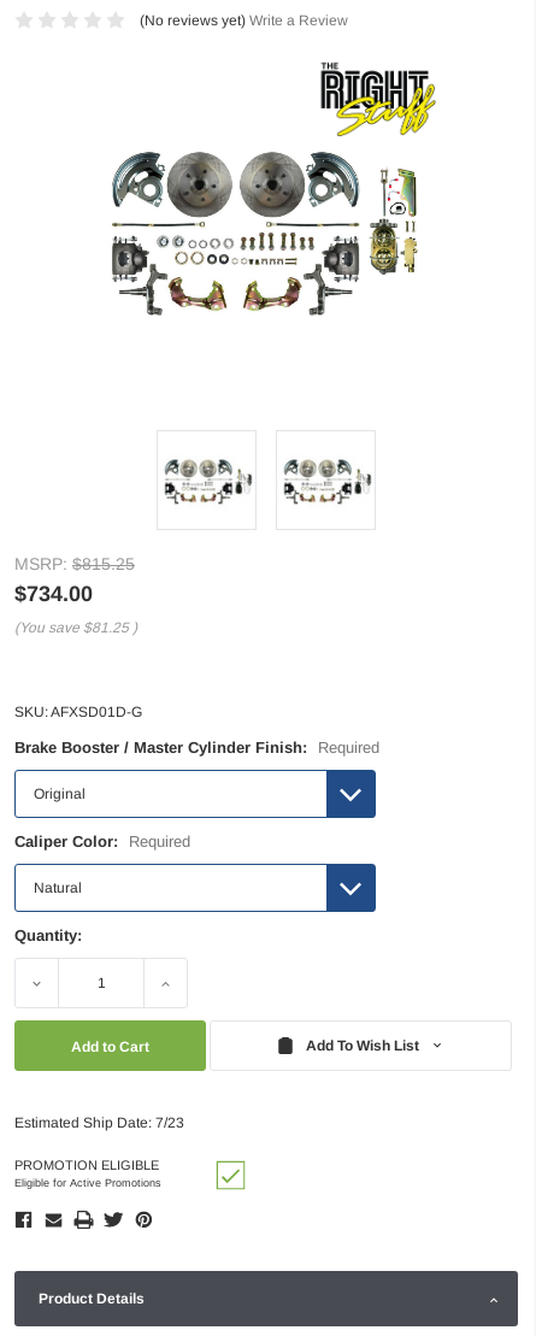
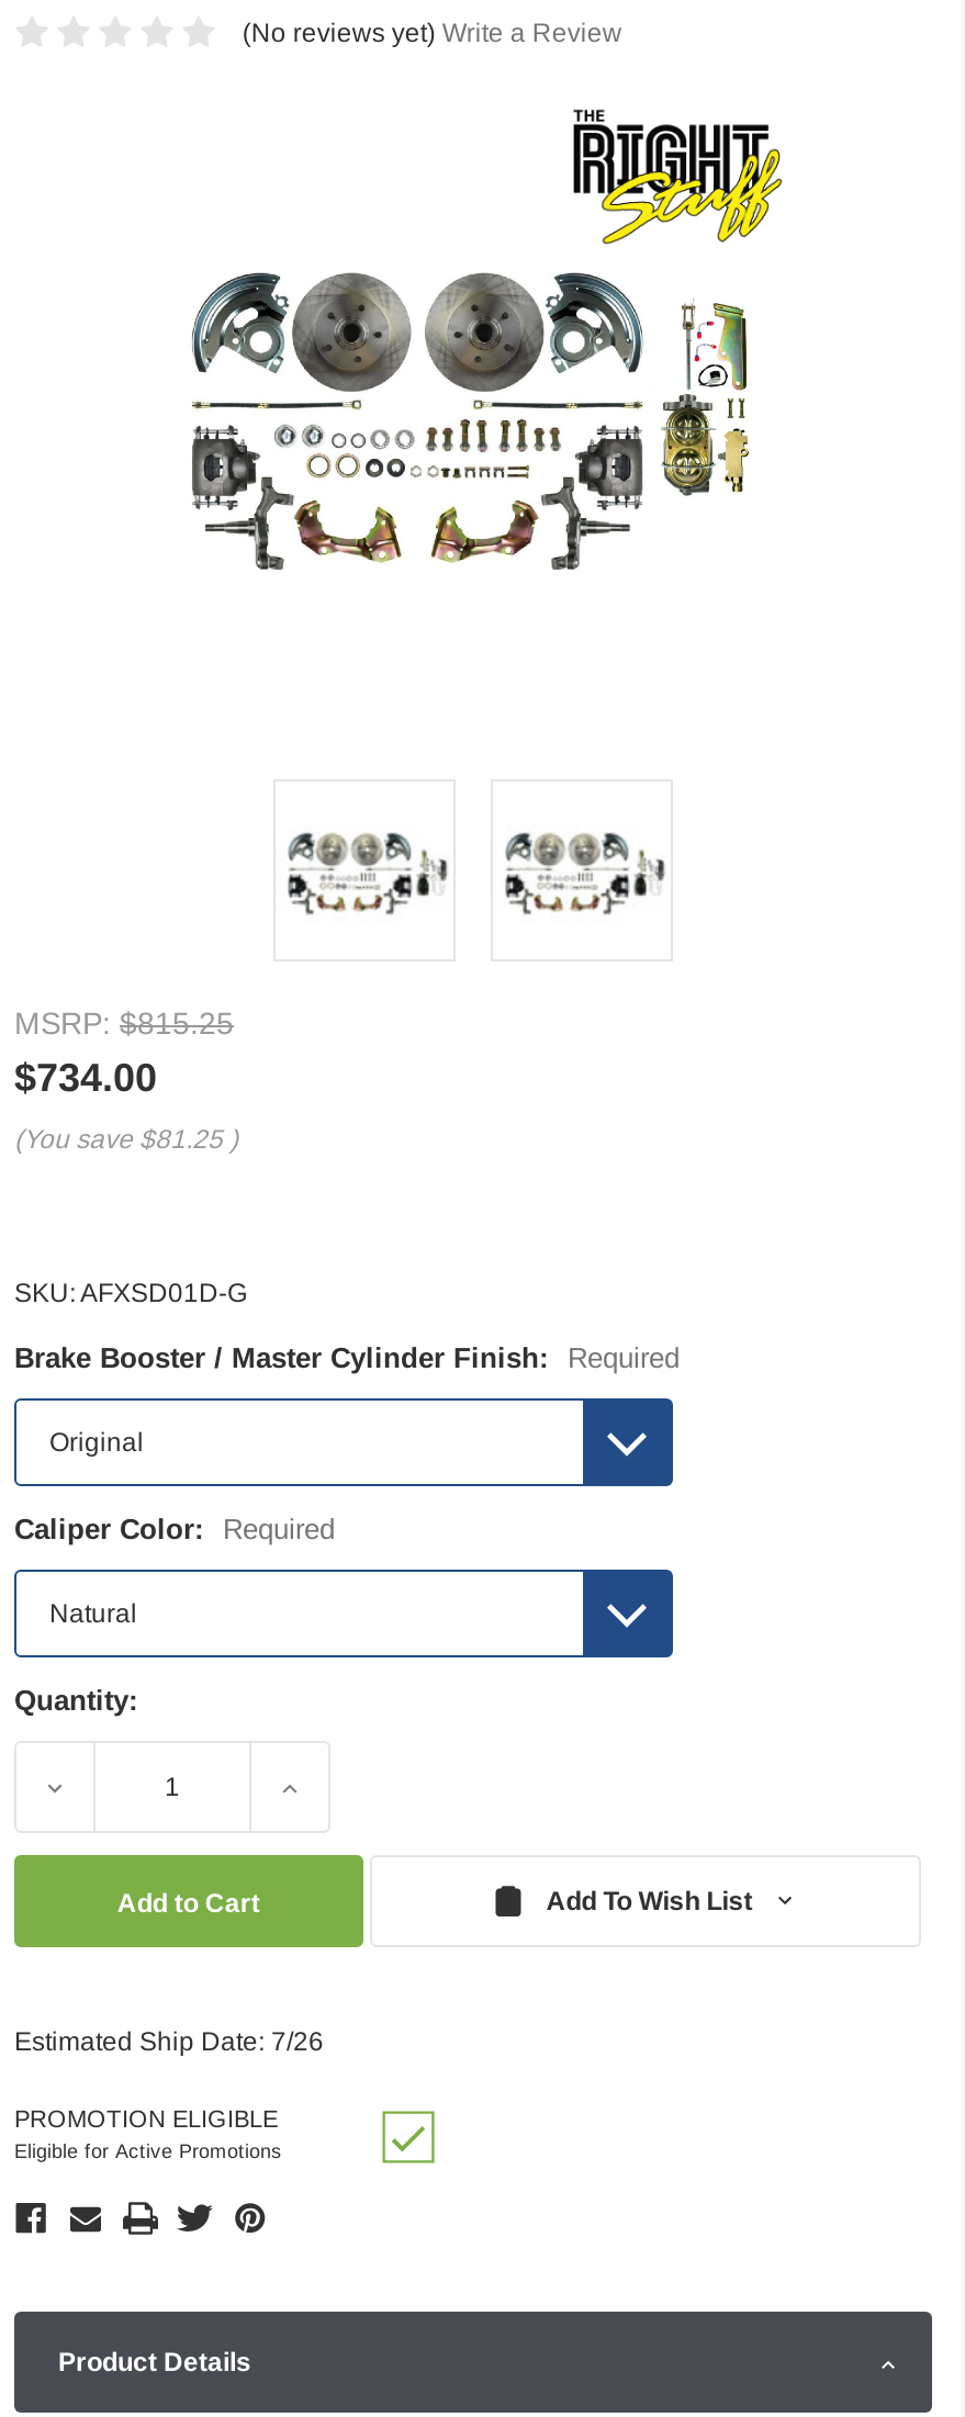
[14,1114,184,1131] Estimated Ship Date: 7/23 -> [14,2026,324,2057] Estimated Ship Date: 7/26

